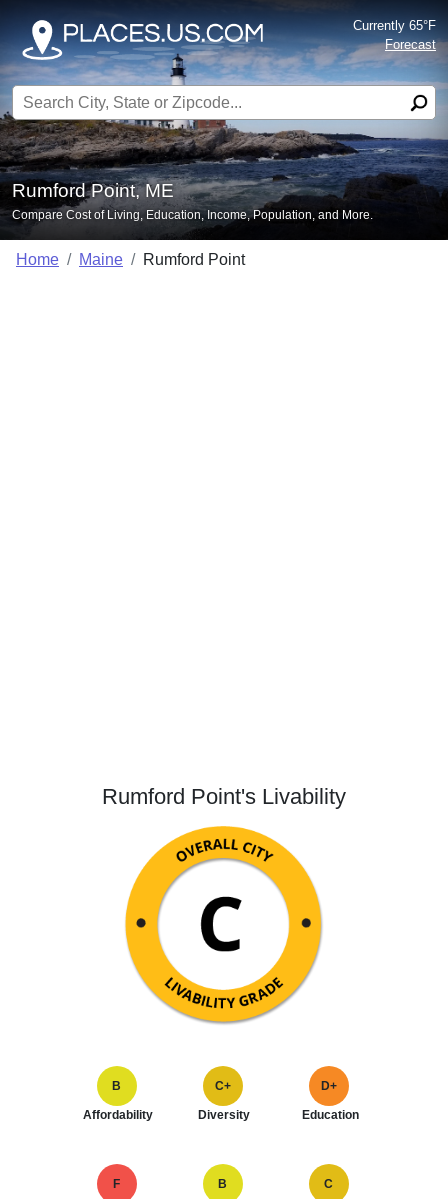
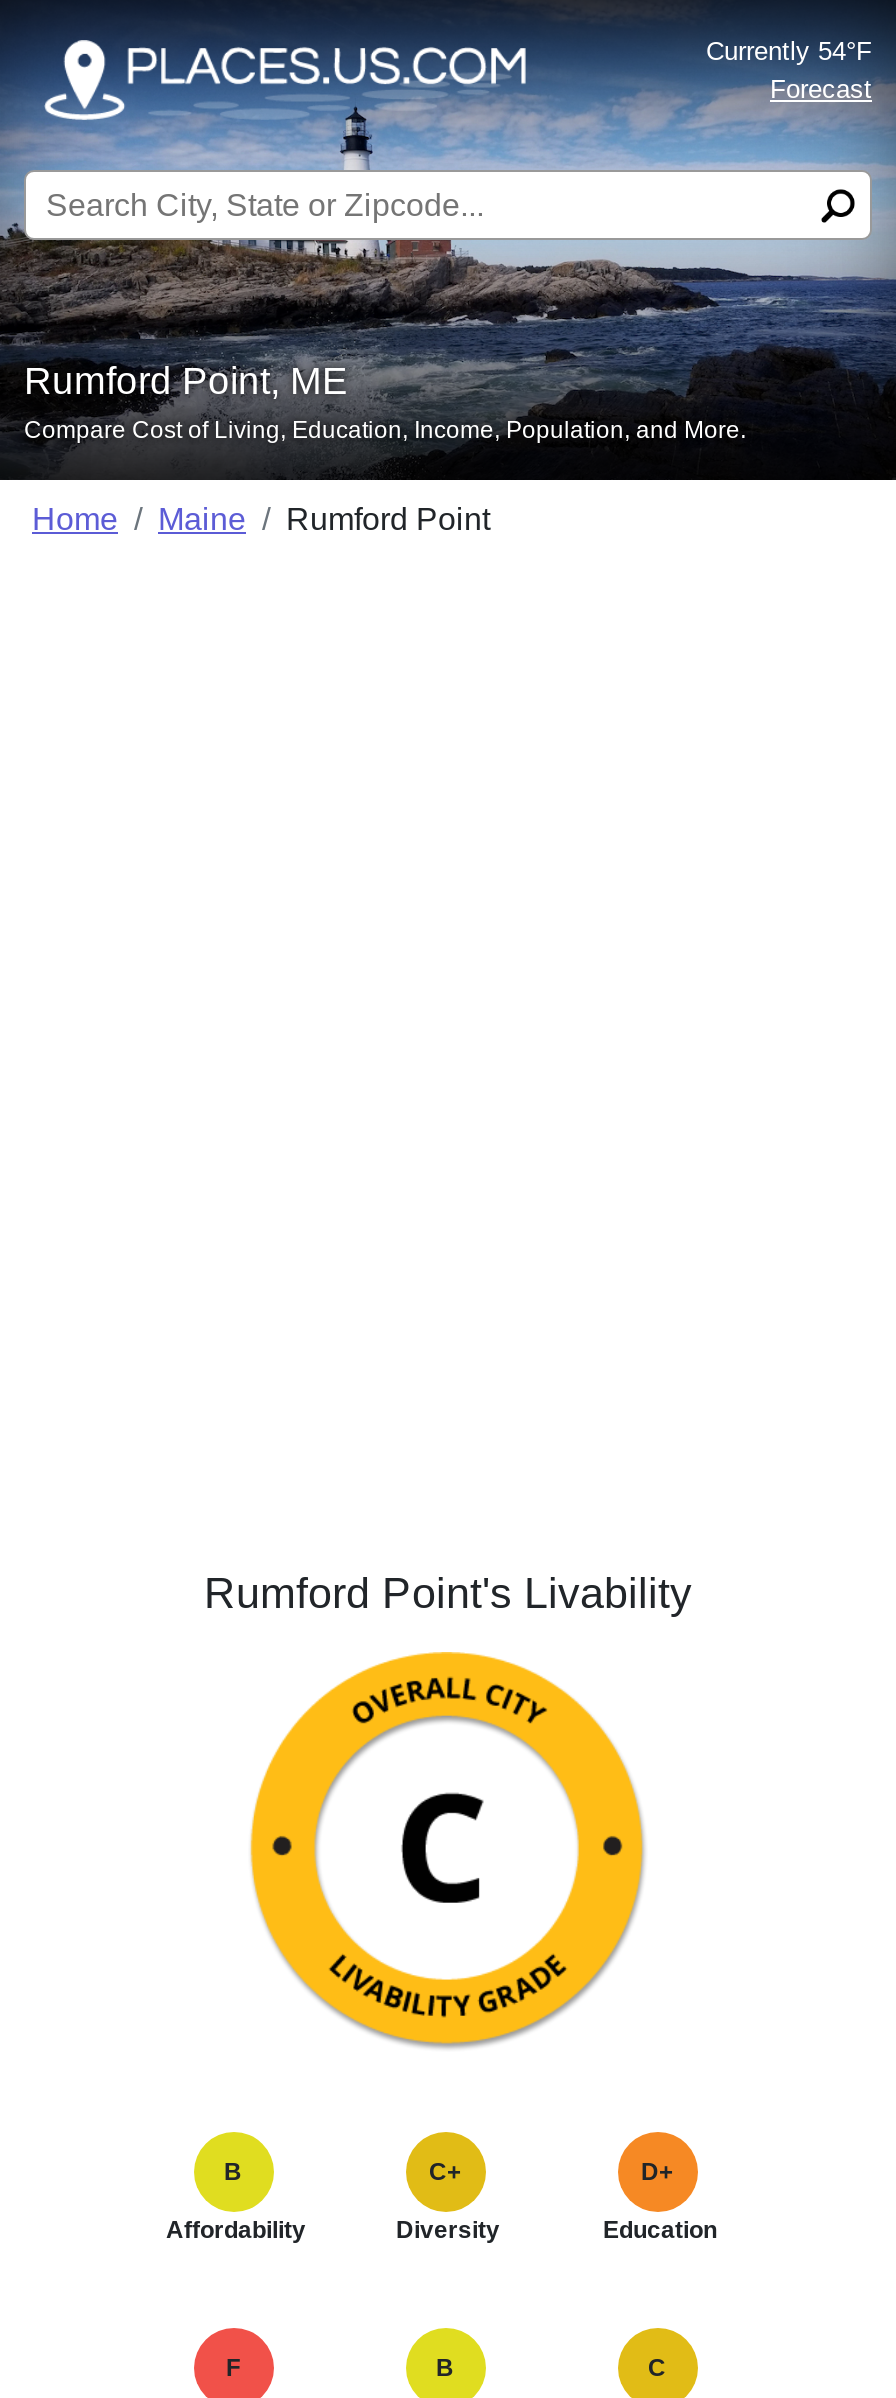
[353,18,436,33] Currently 65°F -> [706,36,872,66] Currently 54°F

